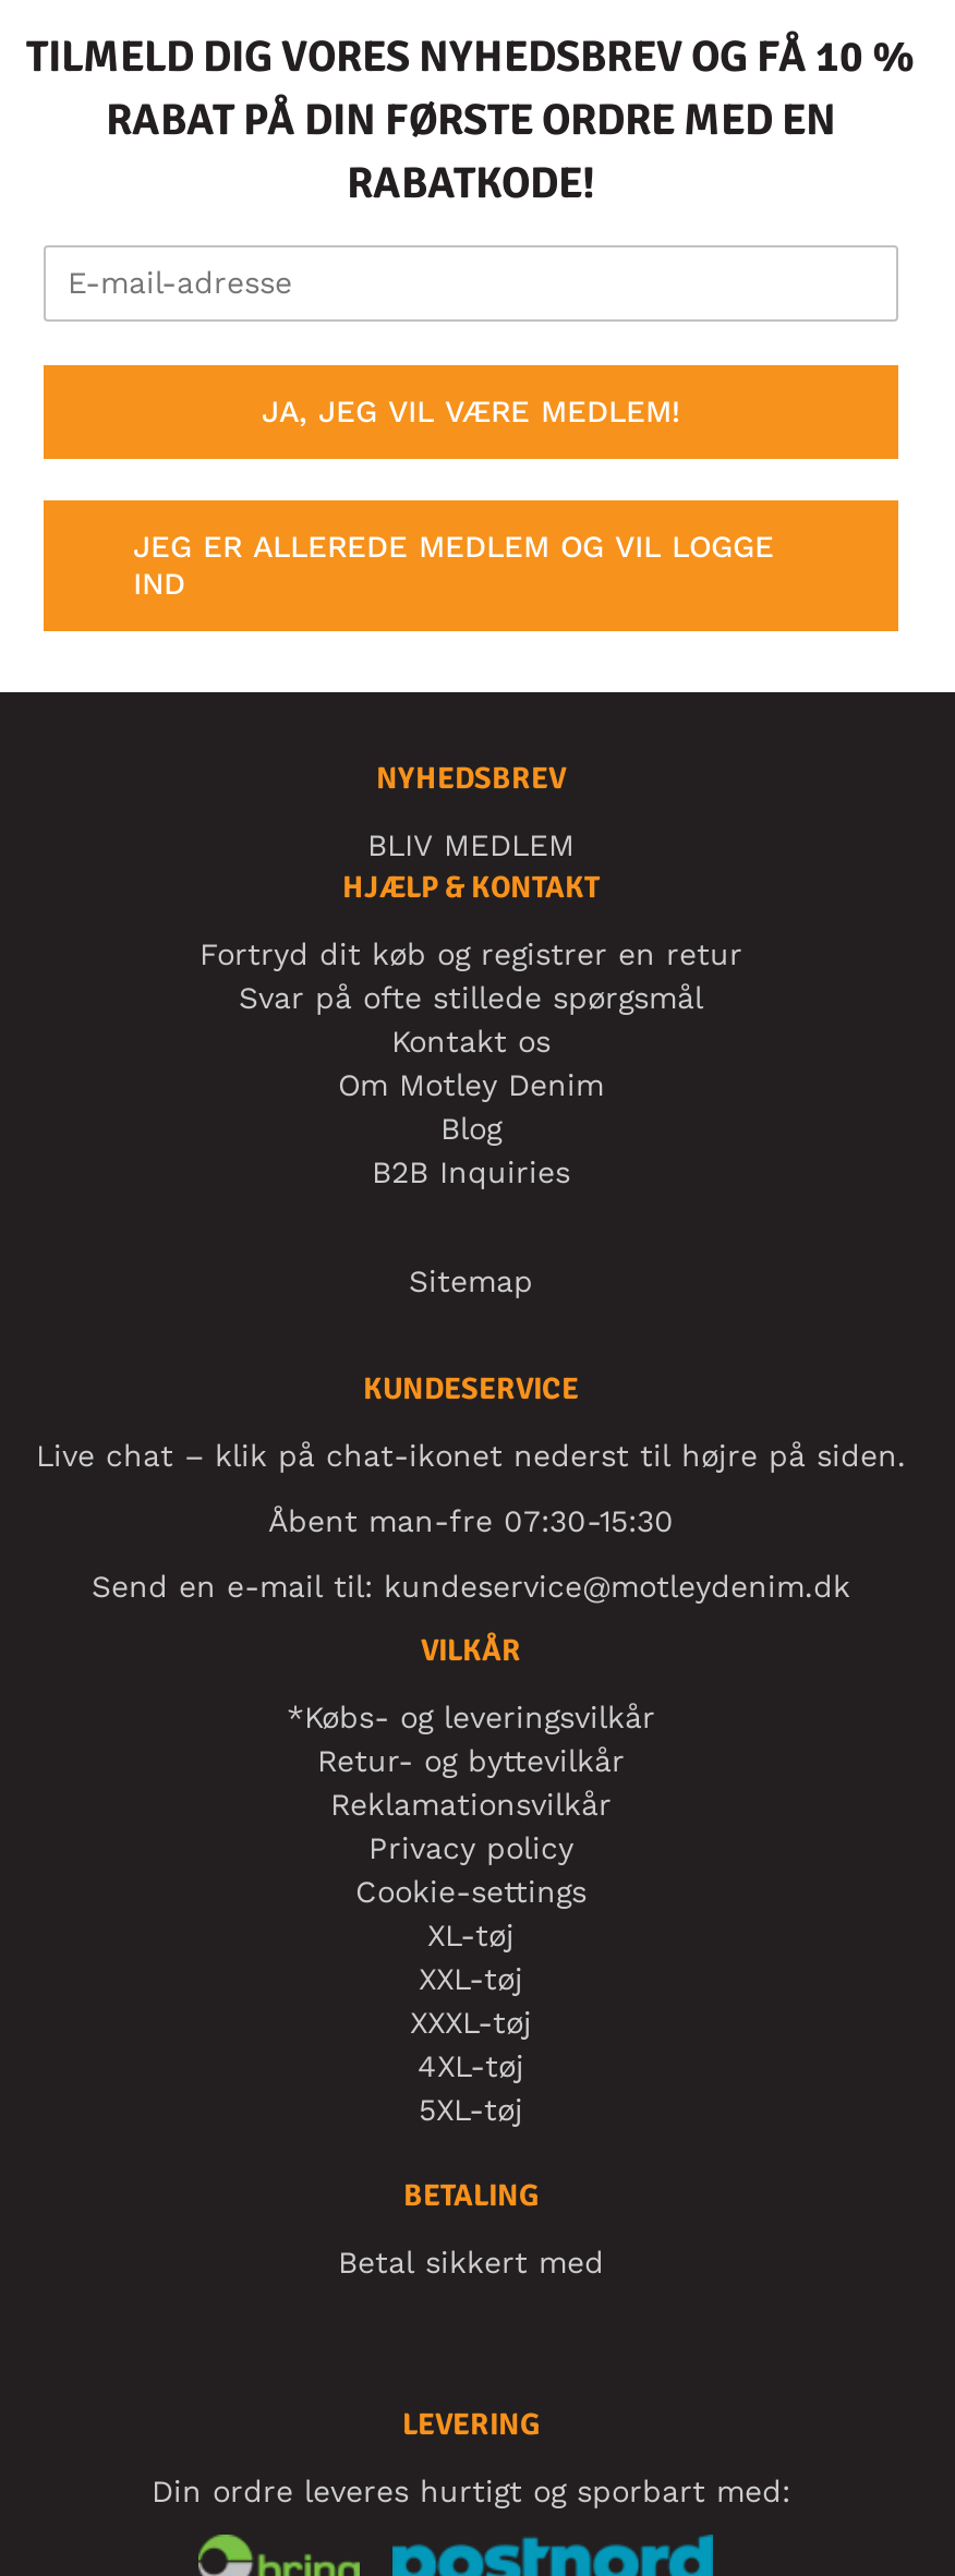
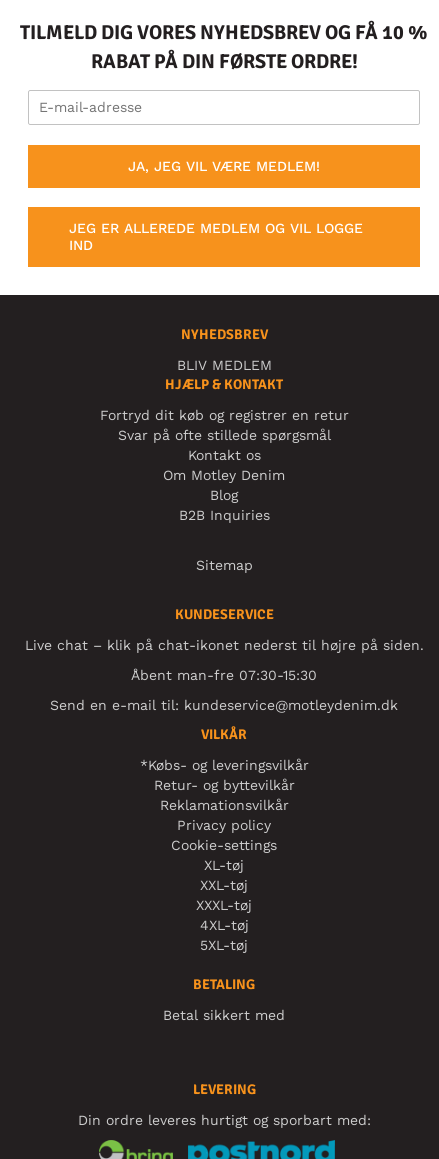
[106,92,836,210] RABAT PÅ DIN FØRSTE ORDRE MED EN | RABATKODE! -> [90,49,357,74] RABAT PÅ DIN FØRSTE ORDRE!

